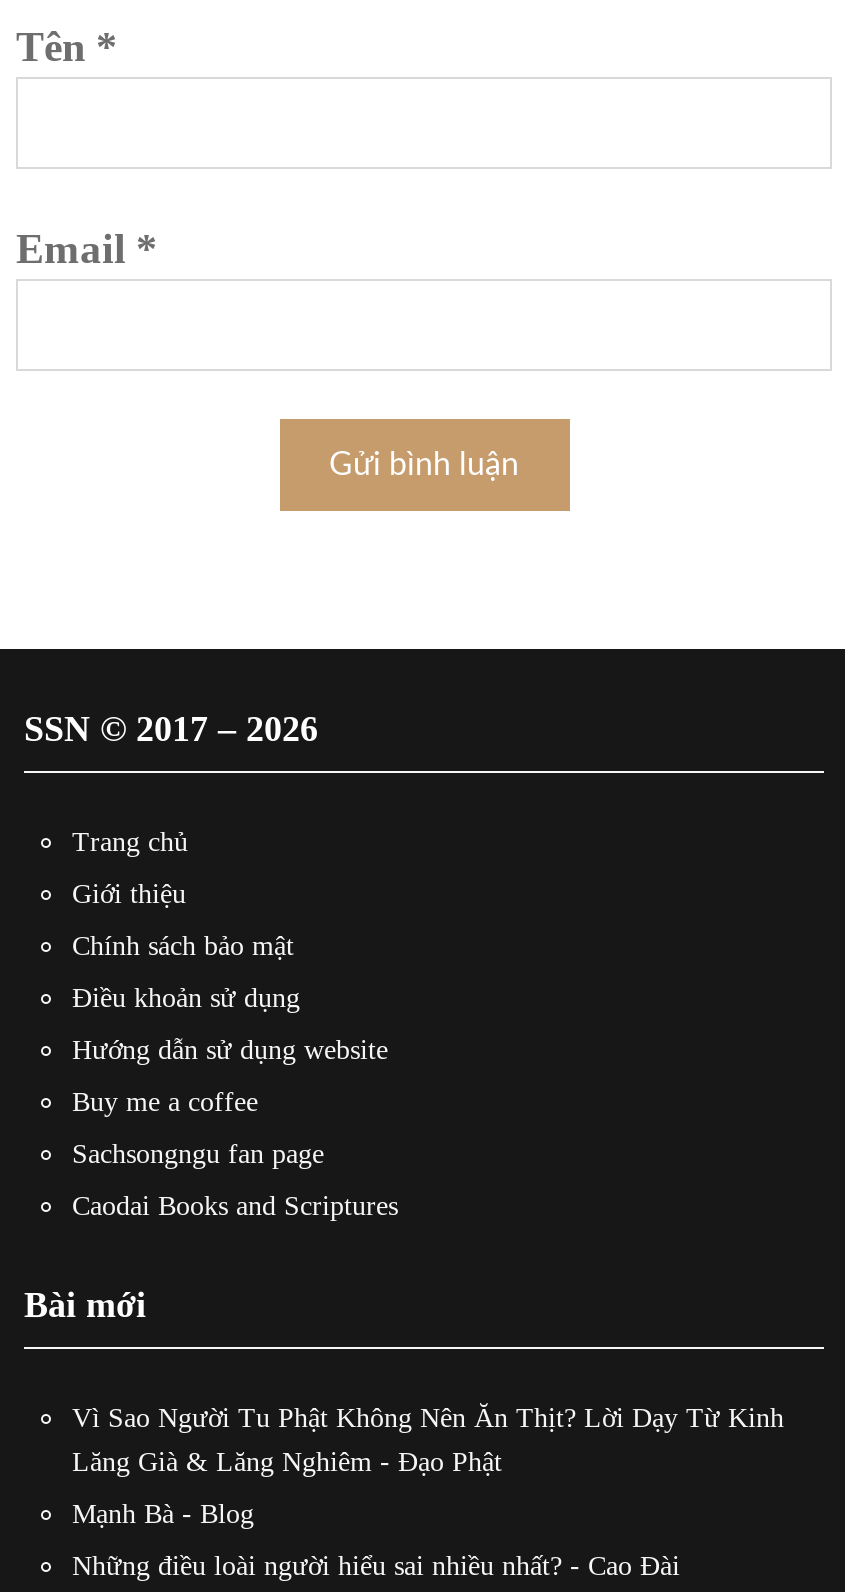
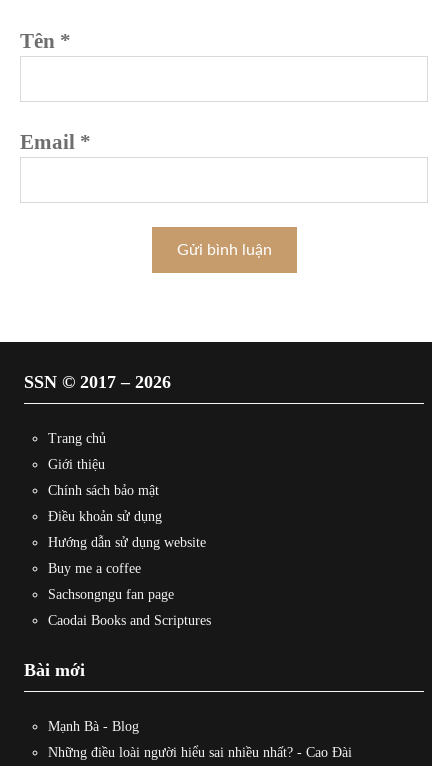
[72,1402,784,1476] Vì Sao Người Tu Phật Không Nên Ăn Thịt? Lời Dạy Từ Kinh | Lăng Già & Lăng Nghiêm - Đạo Phật -> none

